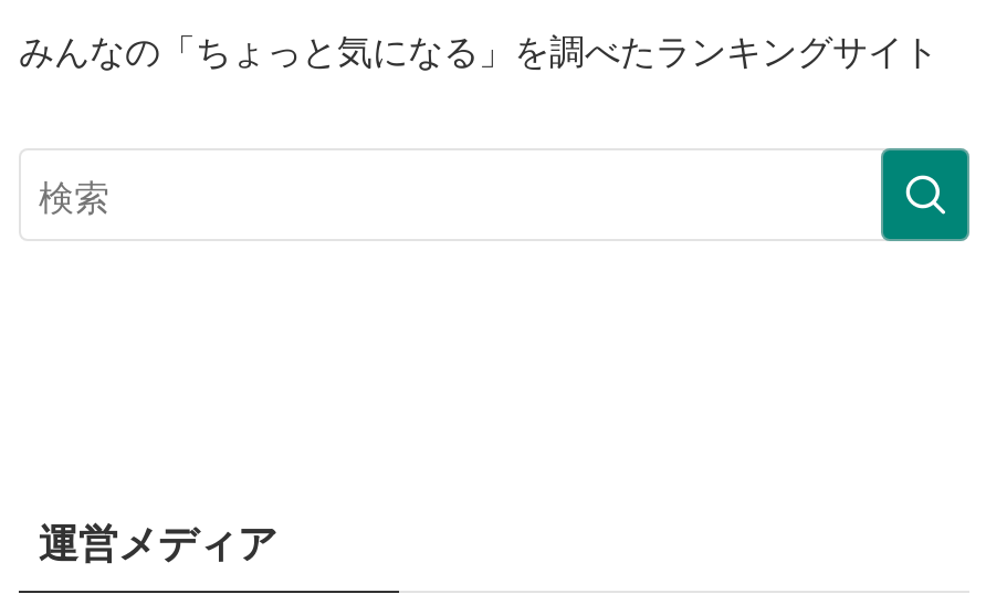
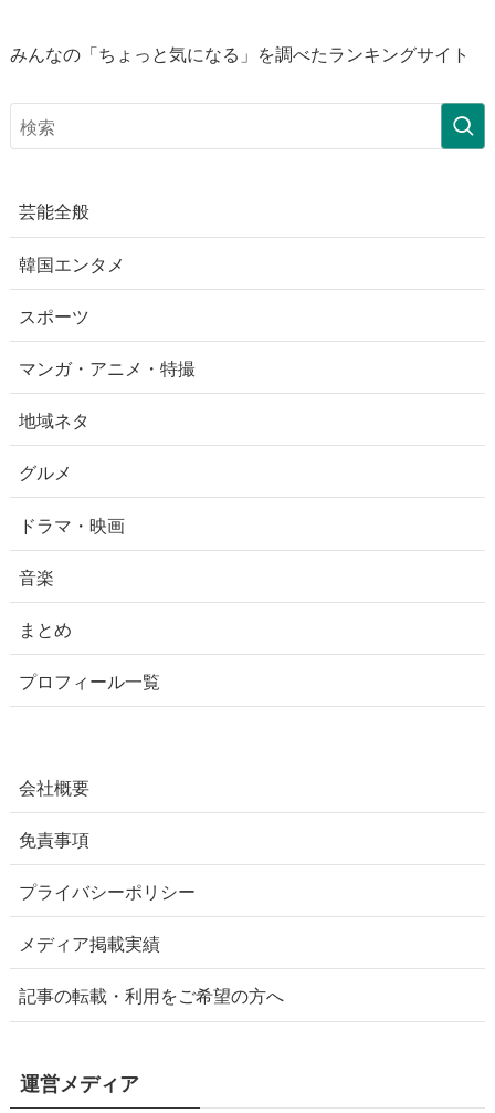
none -> [19,197,196,694] 芸能全般 | 韓国エンタメ | スポーツ | マンガ・アニメ・特撮 | 地域ネタ | グルメ | ドラマ・映画 | 音楽 | まとめ | プロフィール一覧
none -> [19,773,284,1008] 会社概要 | 免責事項 | プライバシーポリシー | メディア掲載実績 | 記事の転載・利用をご希望の方へ

